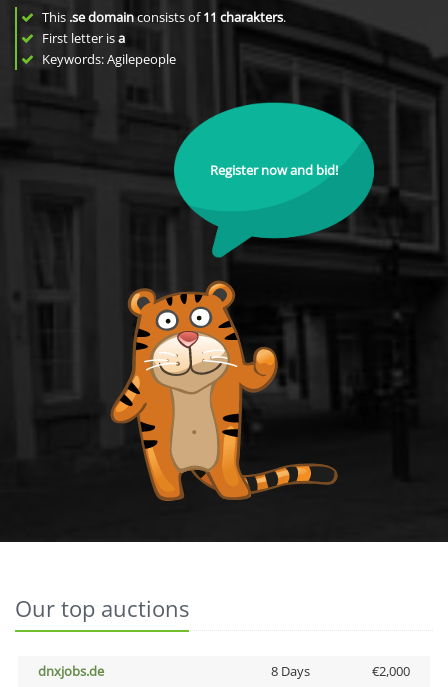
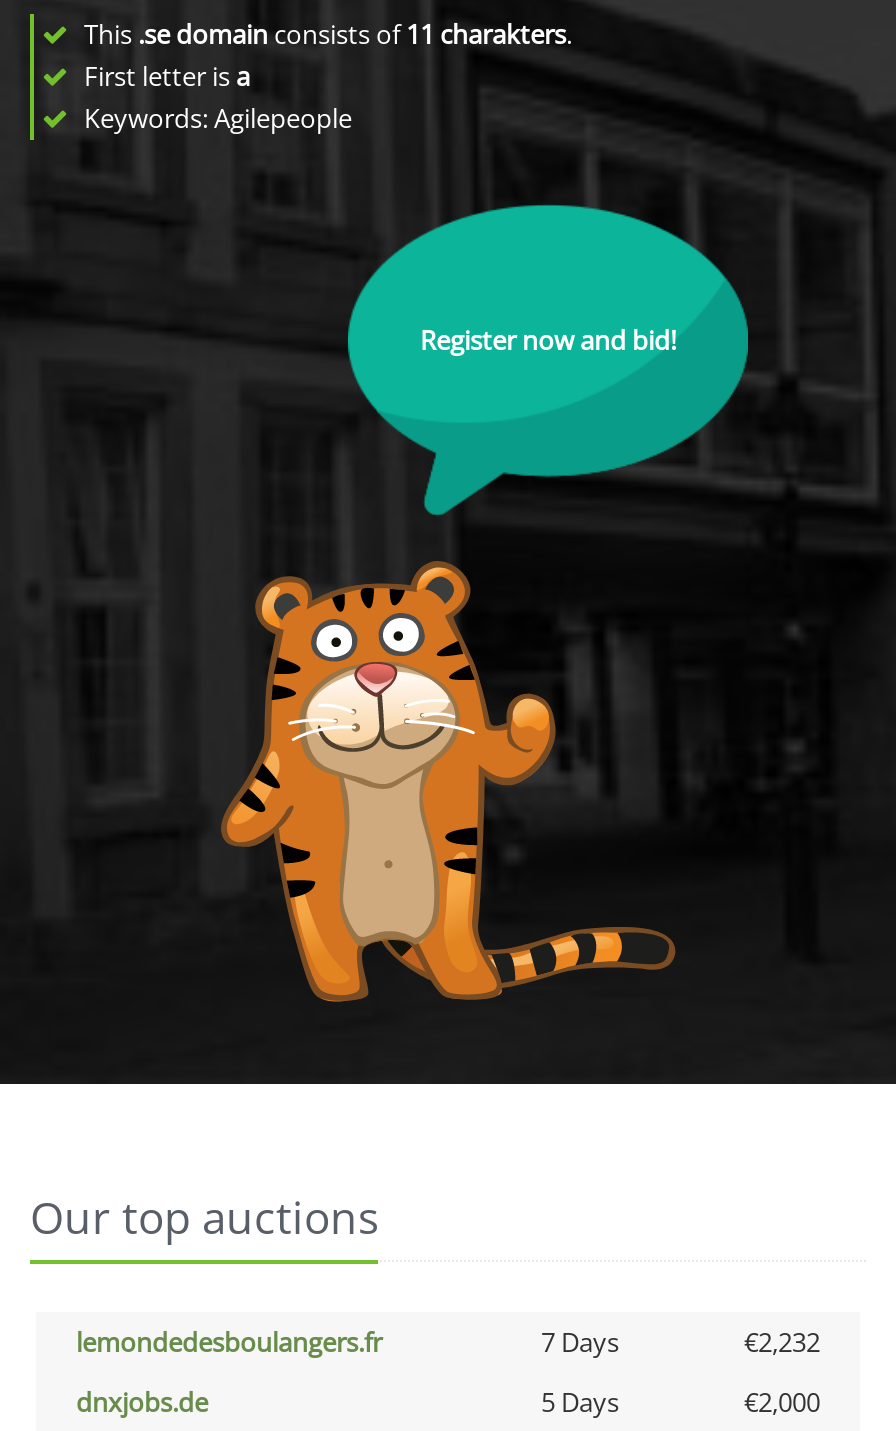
none -> [76,1324,820,1360] lemondedesboulangers.fr | 7 Days | €2,232
[270,662,309,680] 8 Days -> [541,1384,619,1420] 5 Days

